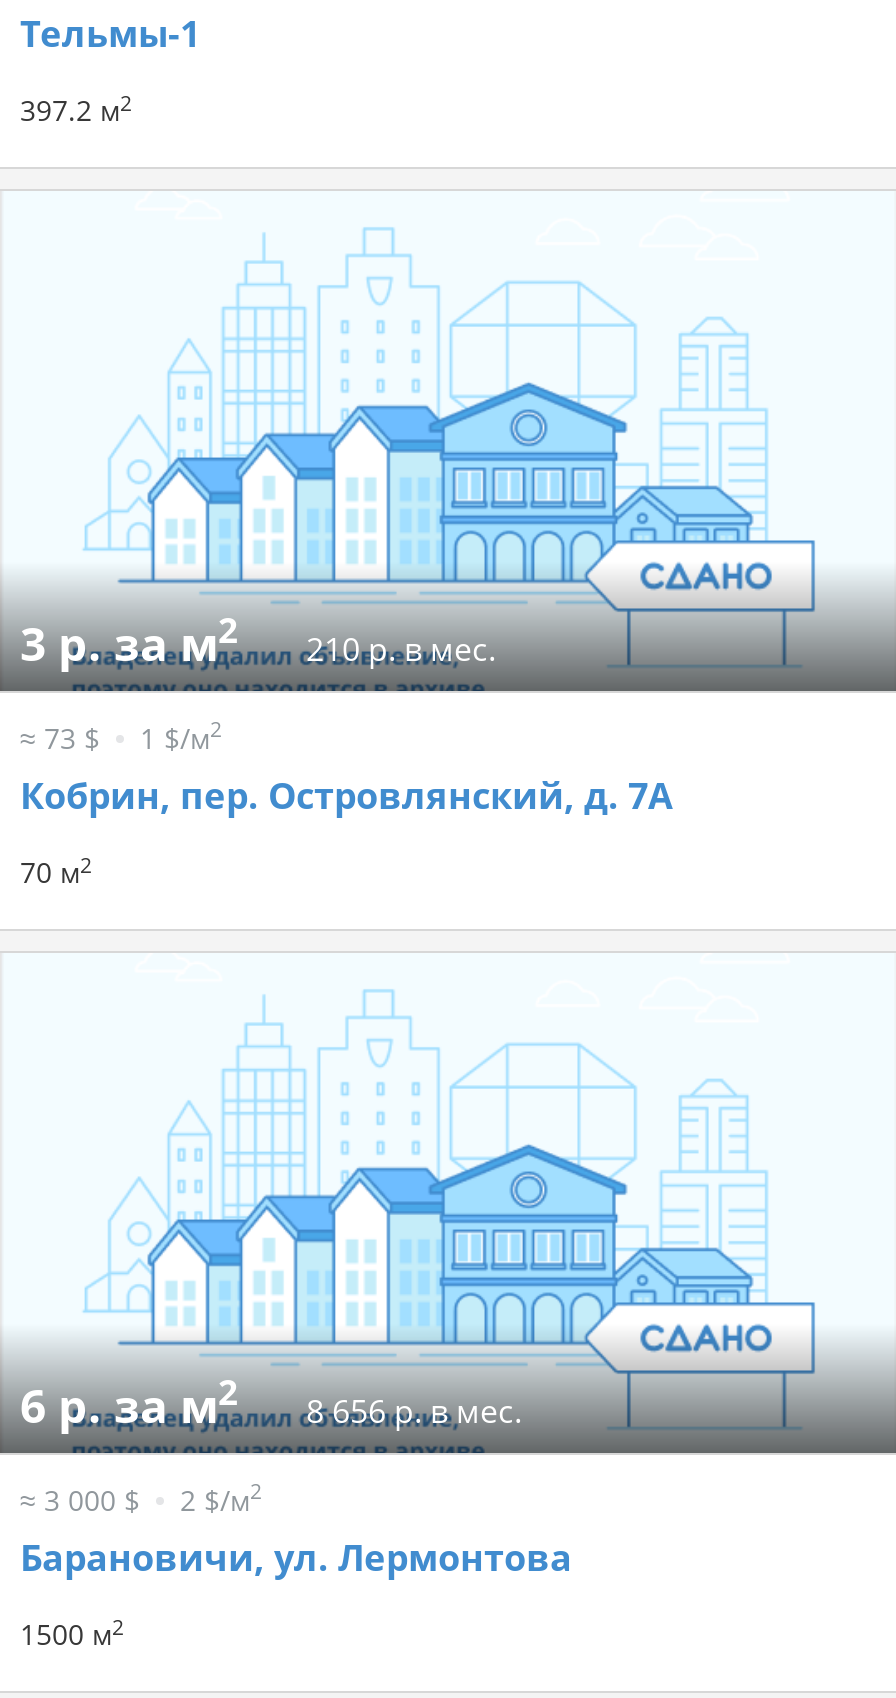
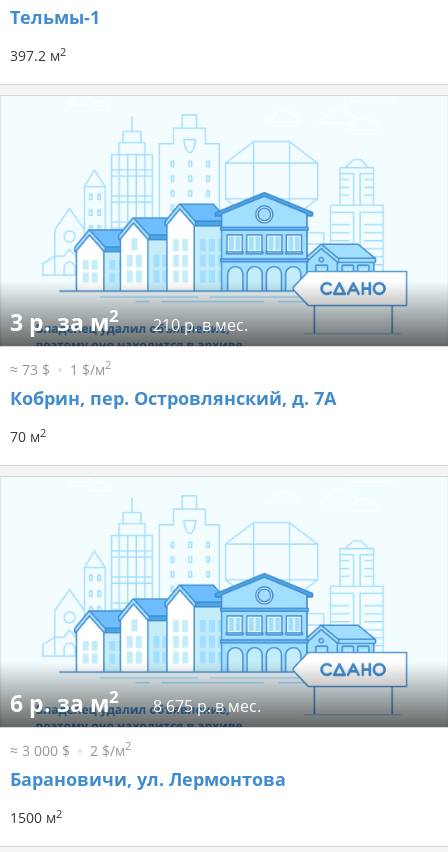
[298,1389,522,1433] 8 656 р. в мес. -> [149,695,261,717] 8 675 р. в мес.

